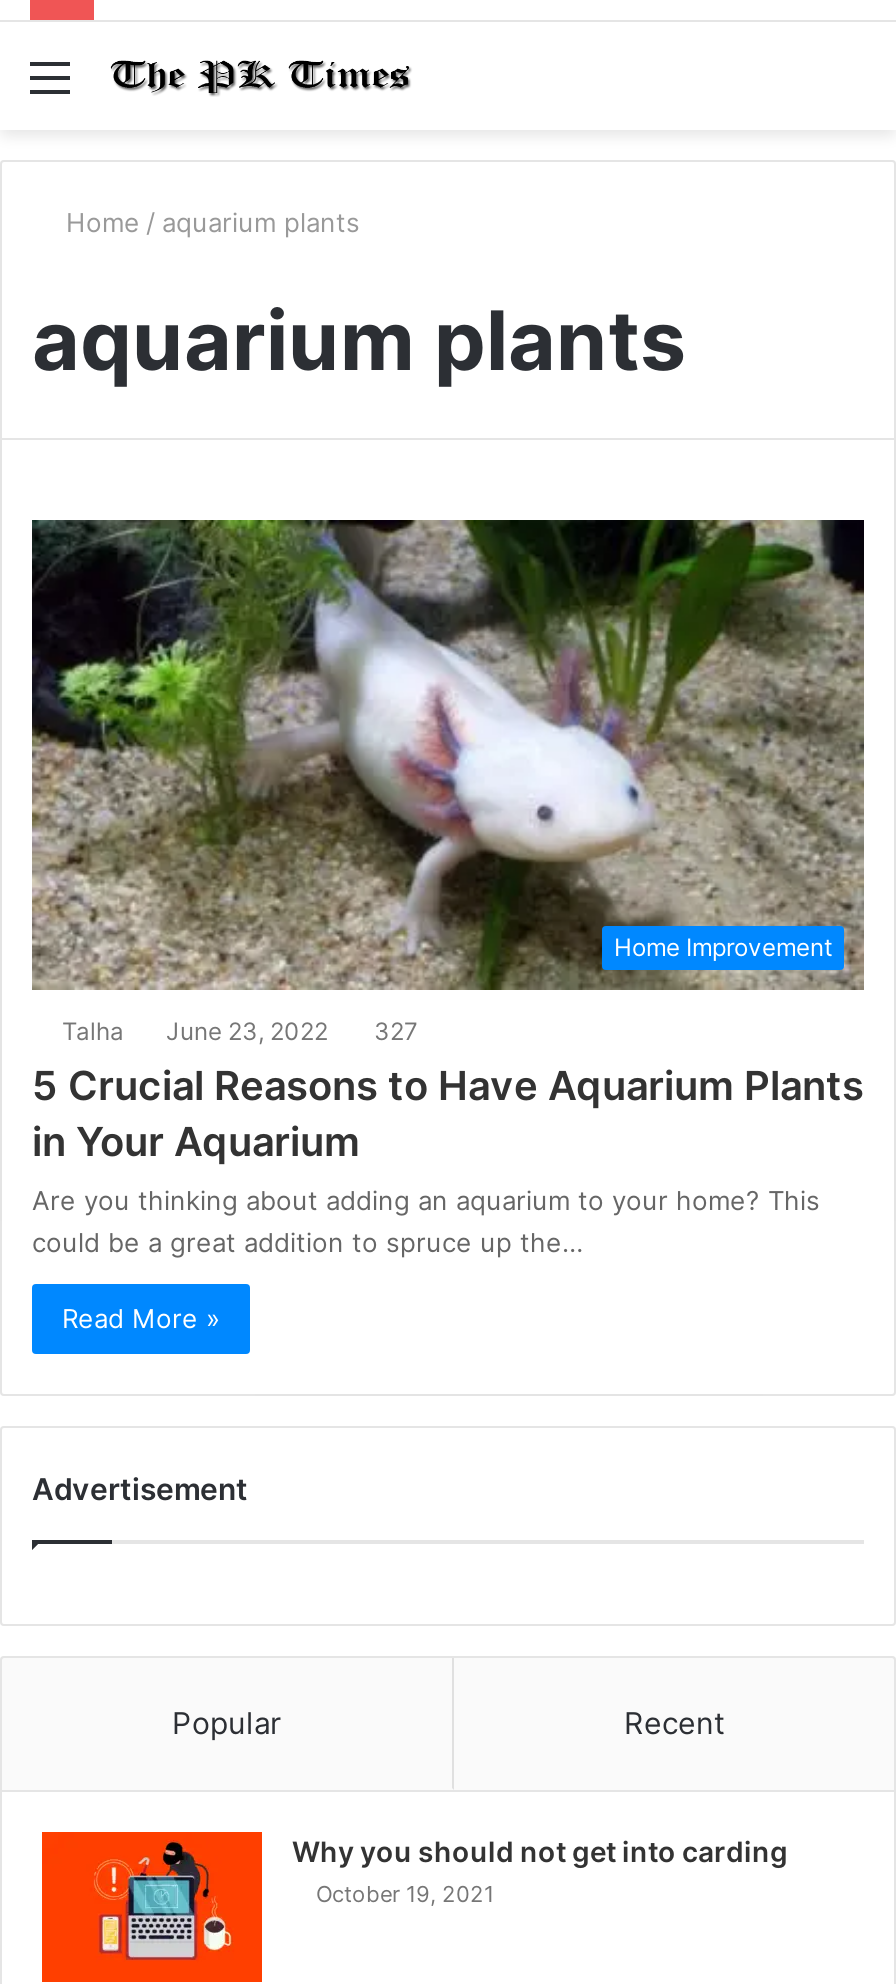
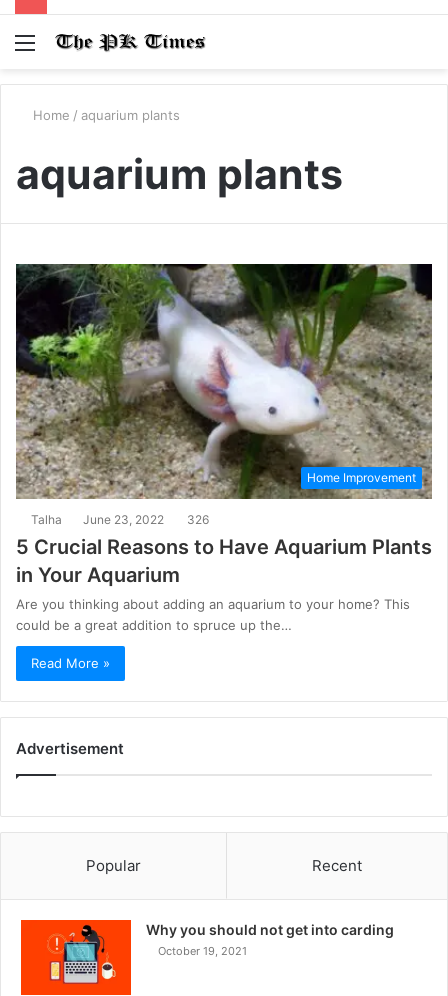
[62,1016,418,1046] Talha June 23, 2022 327 -> [31,512,209,527] Talha June 23, 2022 326

